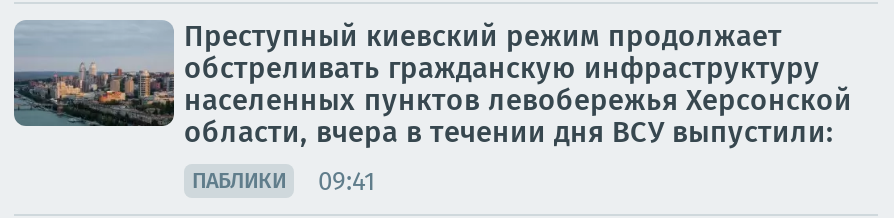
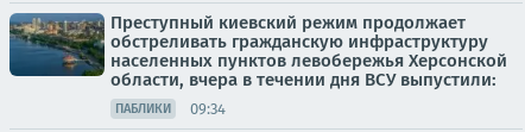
[12,22,376,195] [image] | ПАБЛИКИ 09:41 -> [10,13,226,117] [image] | ПАБЛИКИ 09:34

